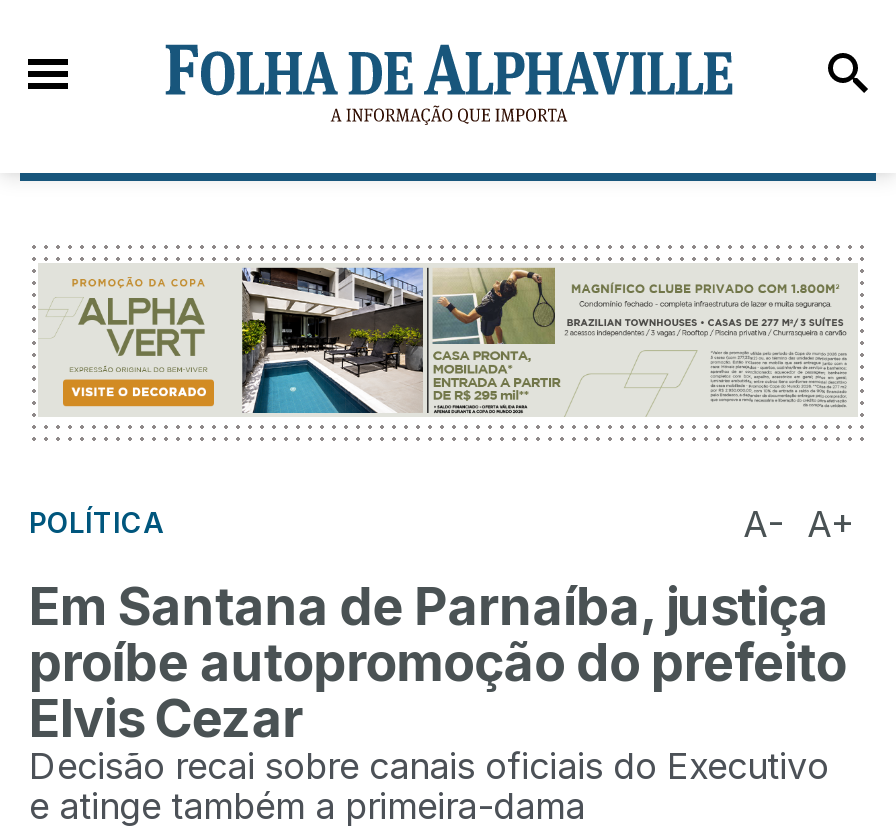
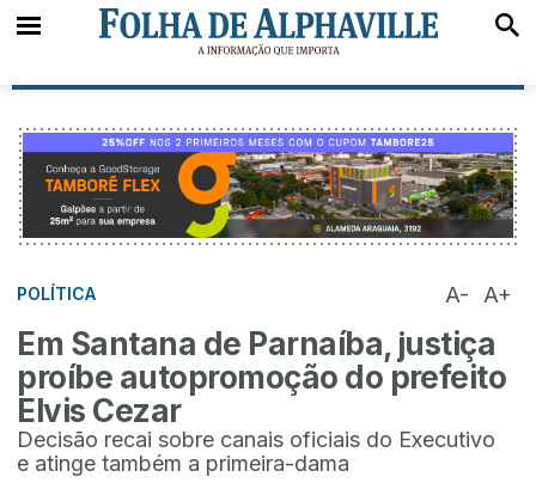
[38,253,858,429] [image] -> [22,132,514,239] [image]

